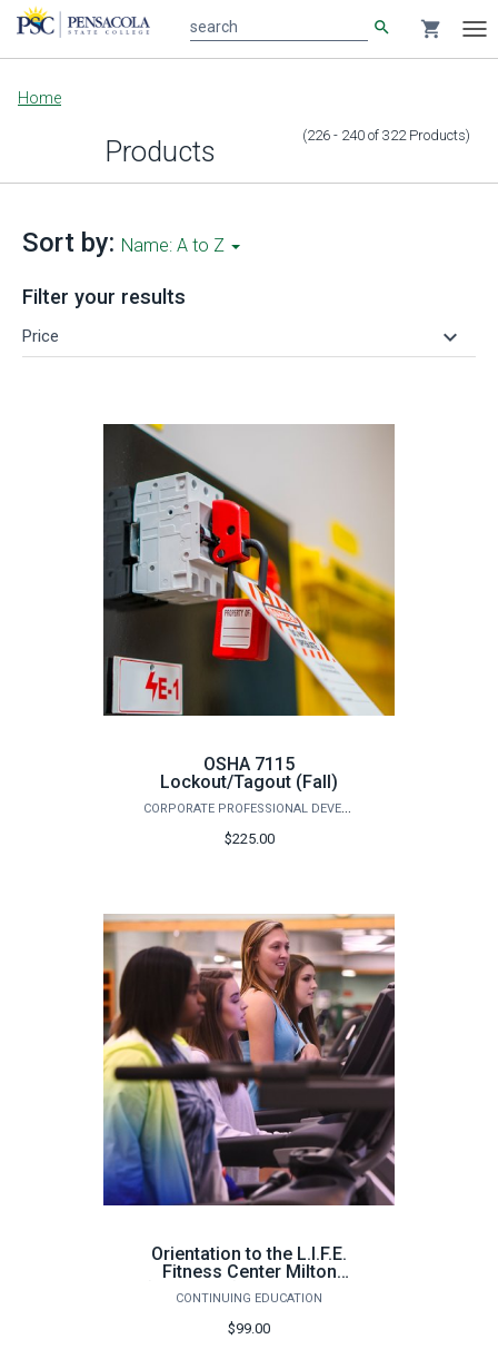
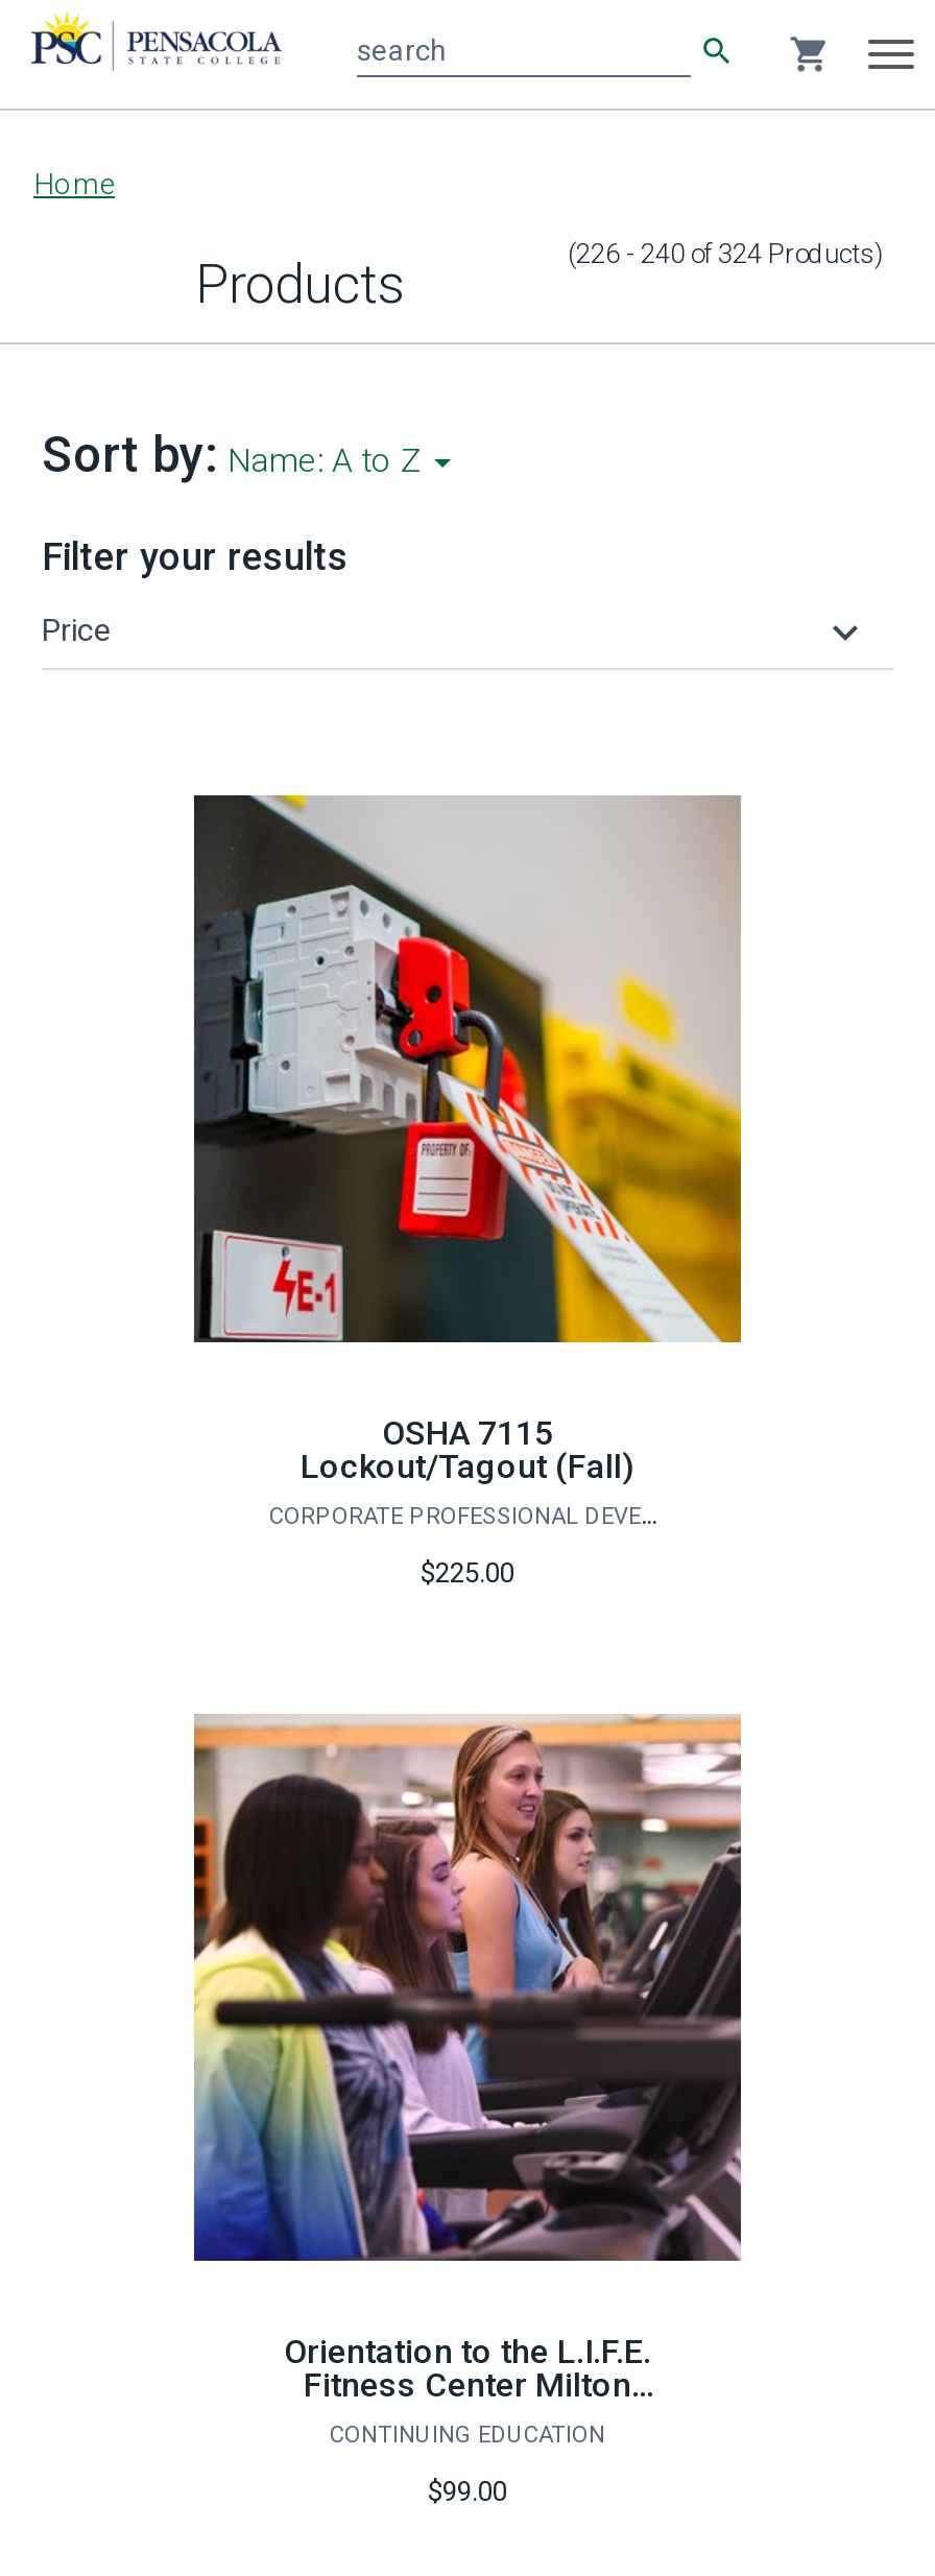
[302,127,470,144] (226 - 240 of 322 Products) -> [568,238,883,269] (226 - 240 of 324 Products)

